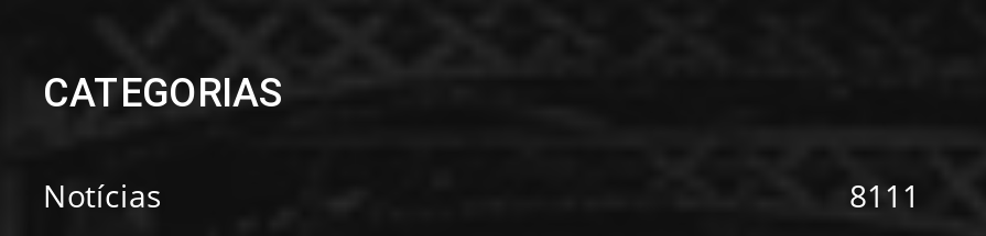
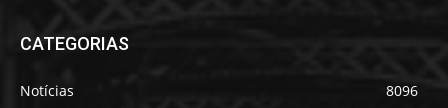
[849,176,920,218] 8111 -> [386,81,418,100] 8096

